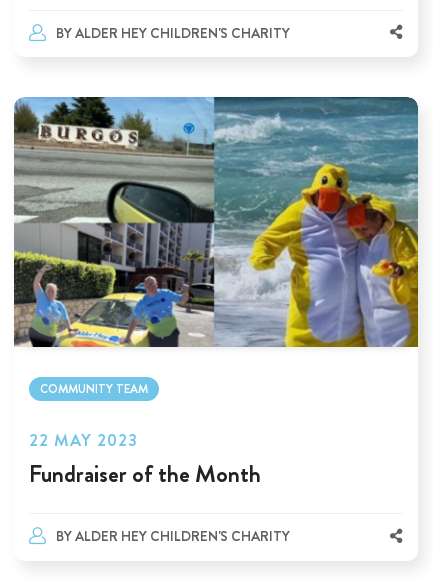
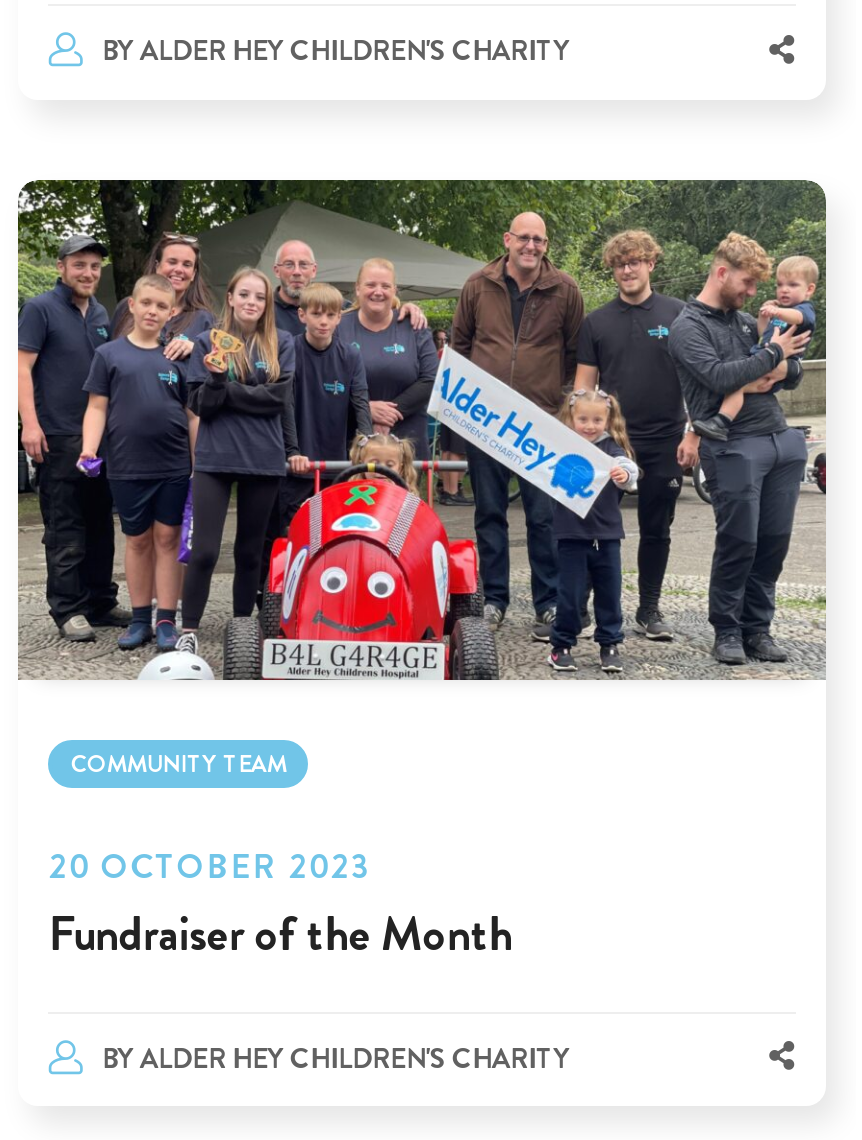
[13,96,419,348] [image] -> [16,178,828,682] [image]
[29,428,138,452] 22 MAY 2023 -> [49,841,371,889] 20 OCTOBER 2023

